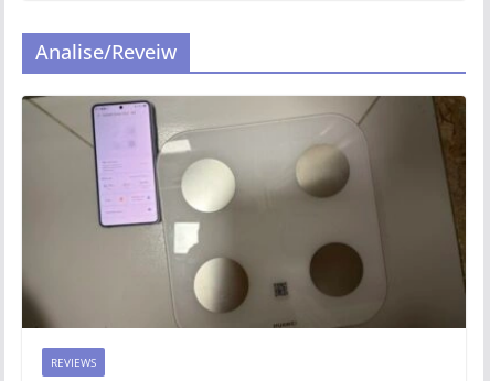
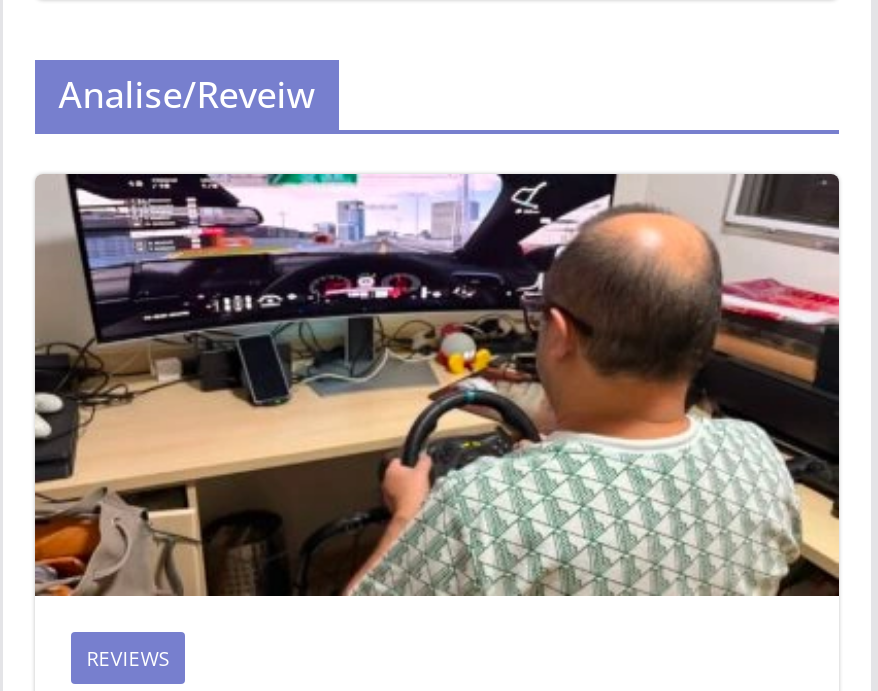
[21,95,467,329] [image] -> [33,172,841,598] [image]

